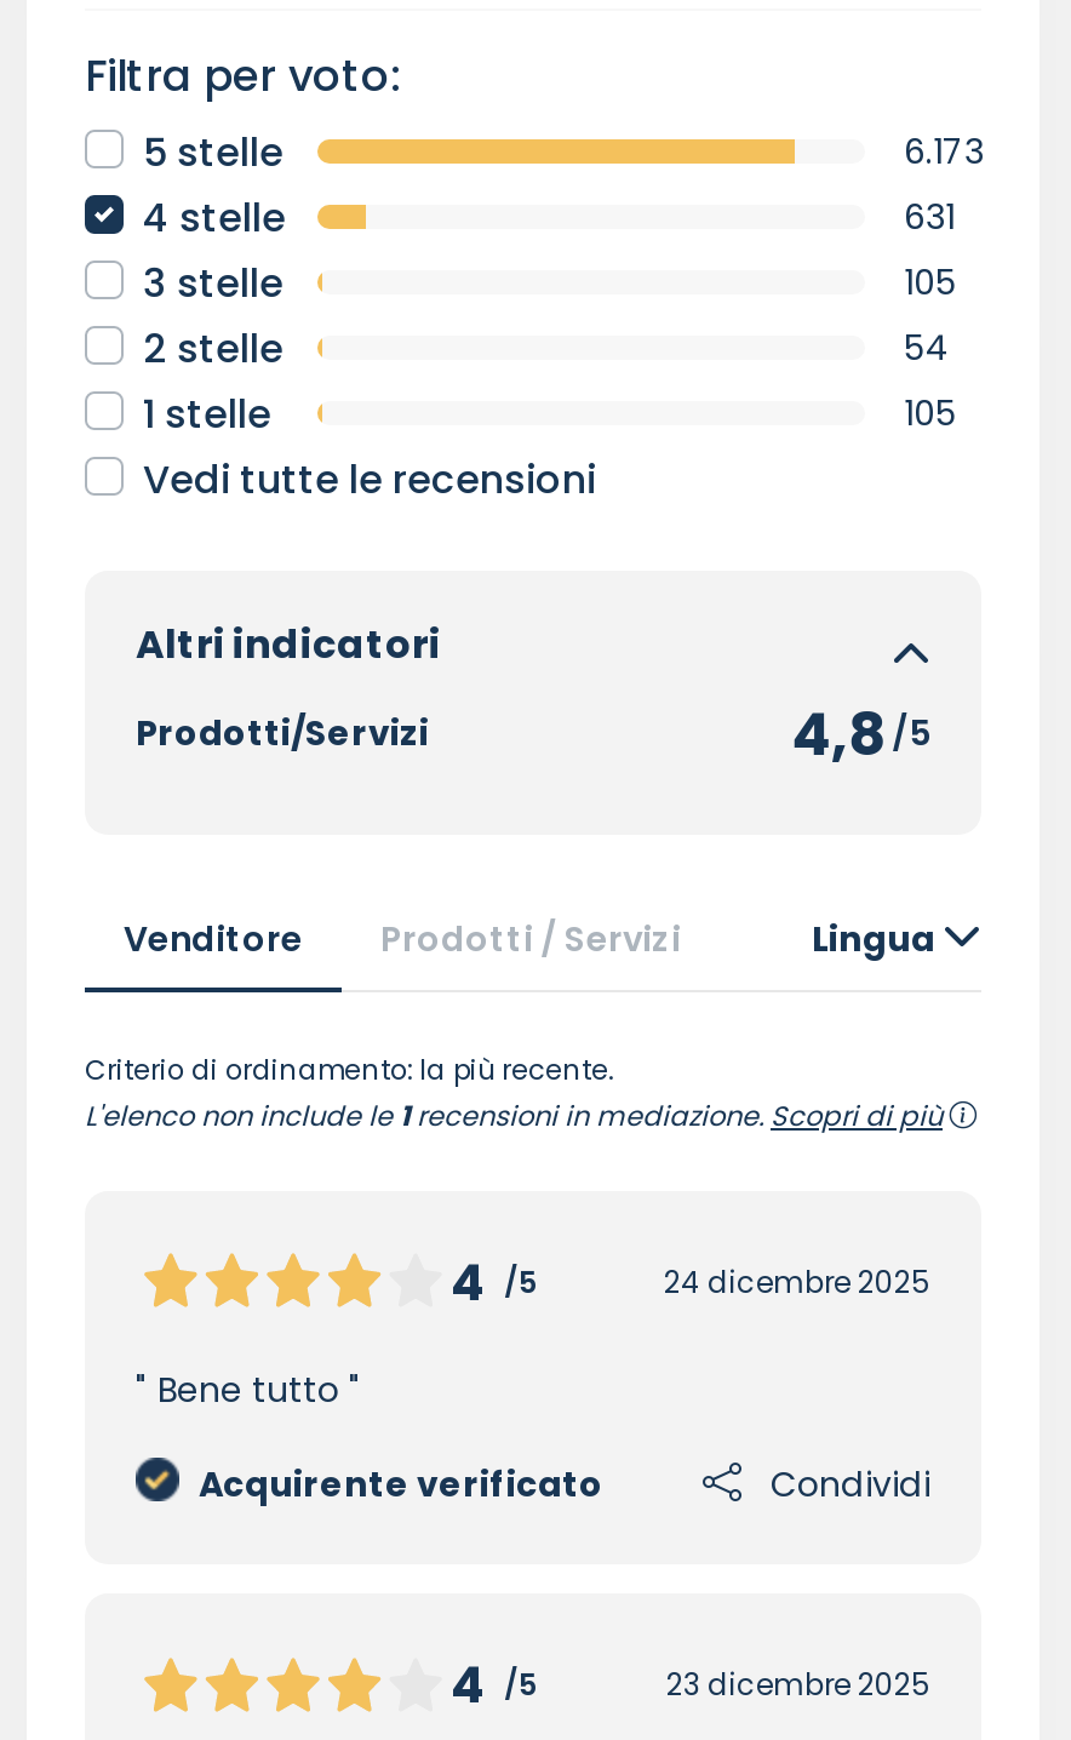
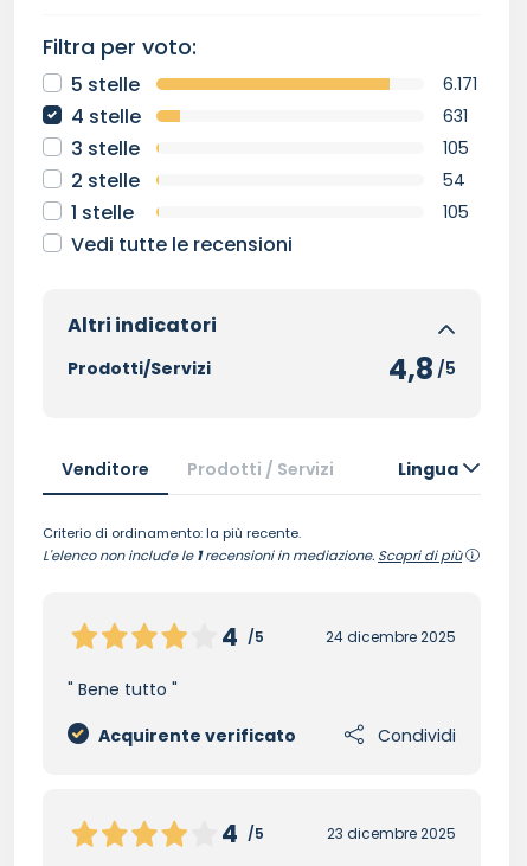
[904,127,984,175] 6.173 -> [443,72,477,96] 6.171

